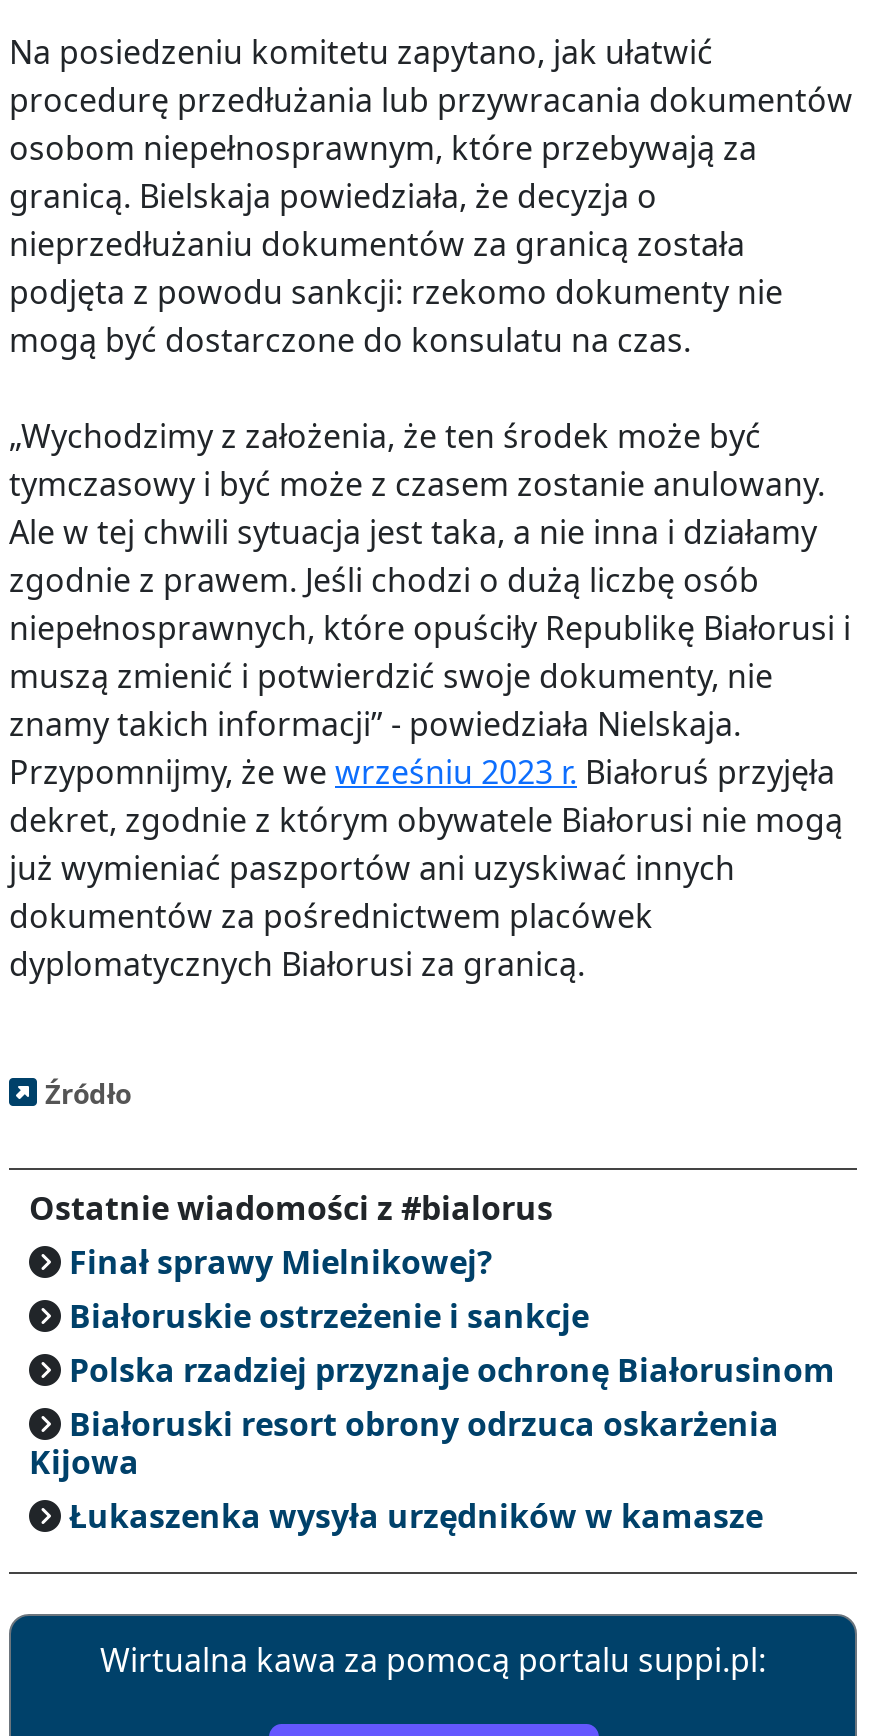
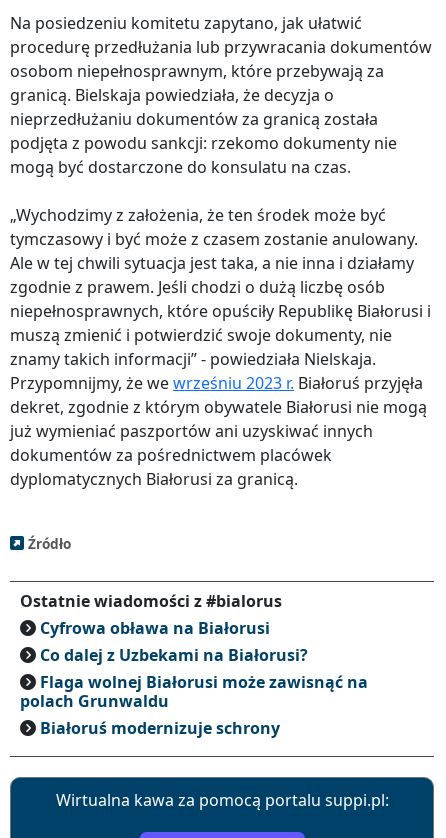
[29,1240,835,1538] Finał sprawy Mielnikowej? | Białoruskie ostrzeżenie i sankcje | Polska rzadziej przyznaje ochronę Białorusinom | Białoruski resort obrony odrzuca oskarżenia | Kijowa | Łukaszenka wysyła urzędników w kamasze -> [20,617,368,739] Cyfrowa obława na Białorusi | Co dalej z Uzbekami na Białorusi? | Flaga wolnej Białorusi może zawisnąć na | polach Grunwaldu | Białoruś modernizuje schrony

